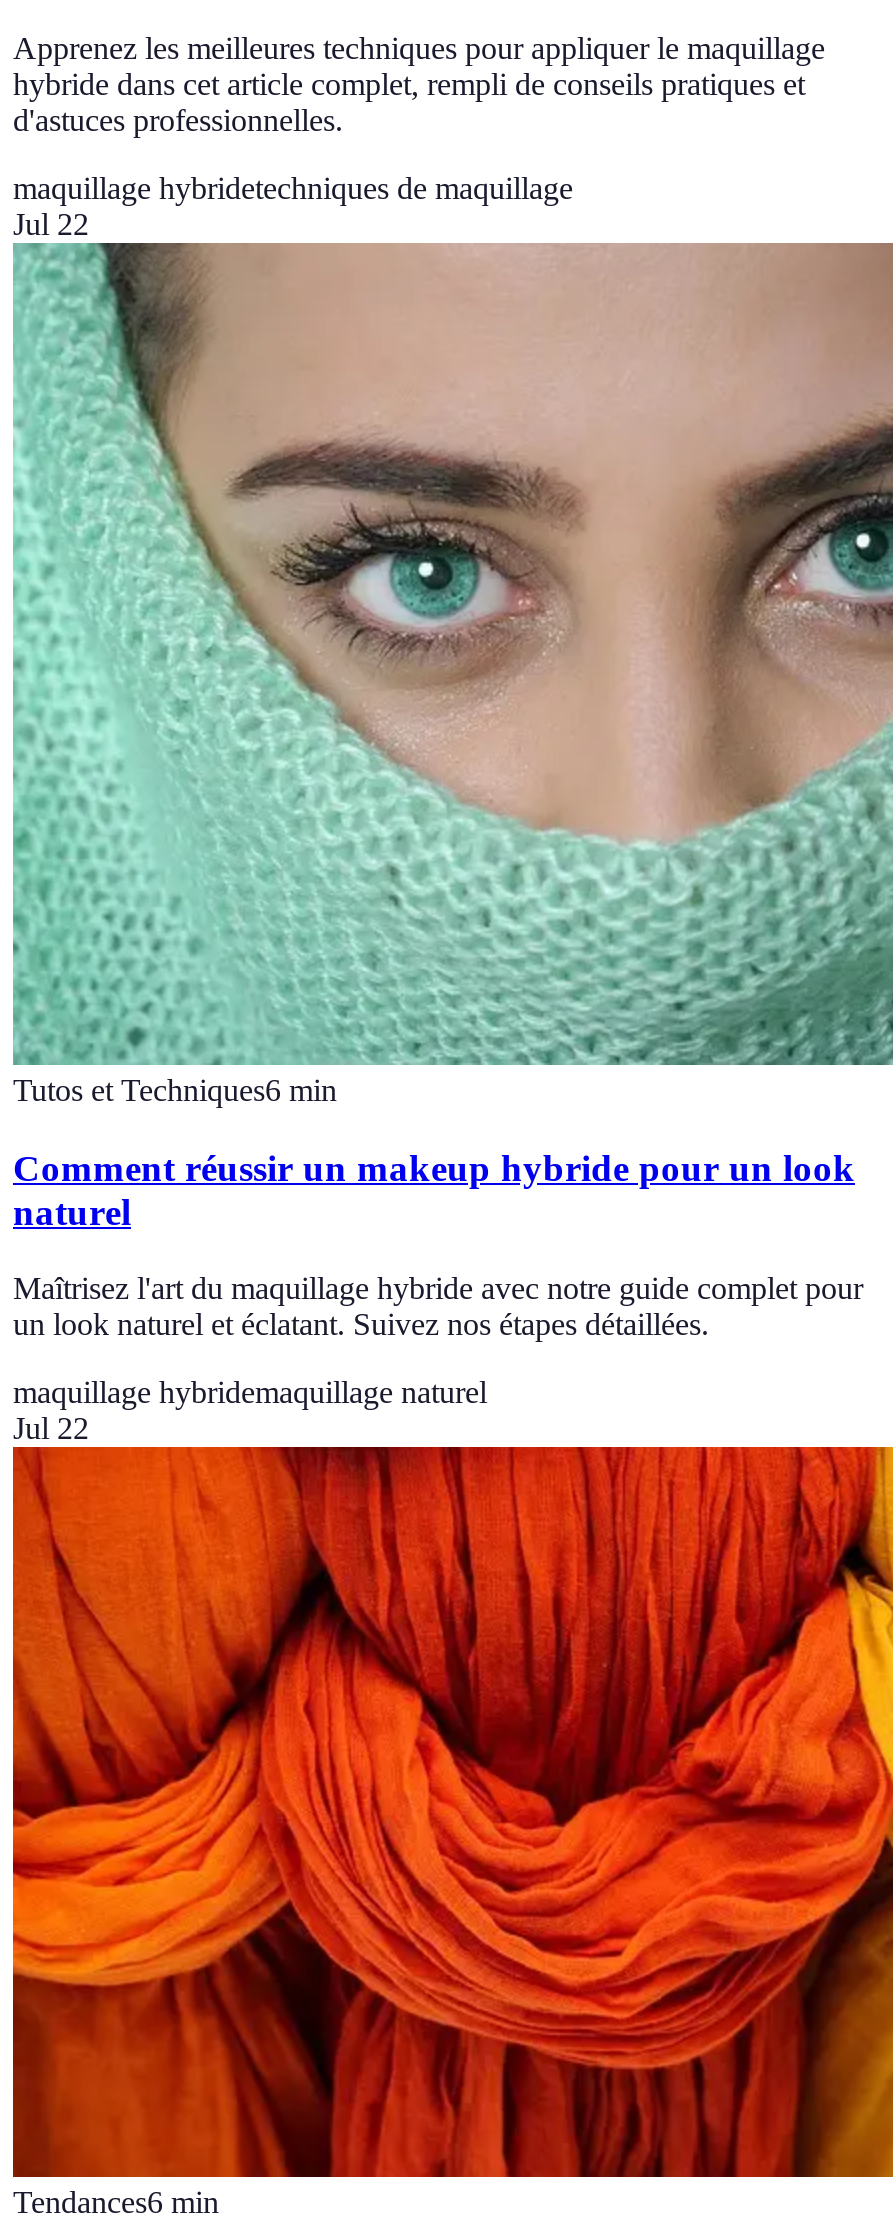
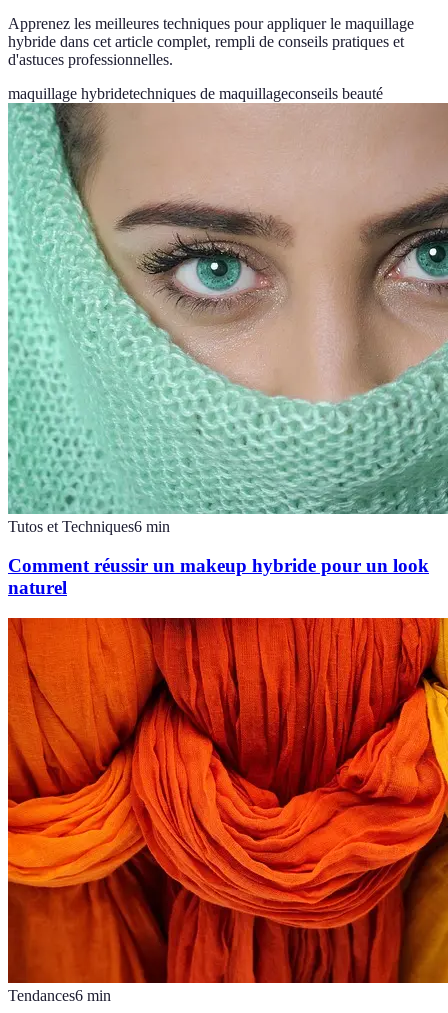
[13,170,573,240] maquillage hybridetechniques de maquillage | Jul 22 -> [8,85,383,102] maquillage hybridetechniques de maquillageconseils beauté
[13,1271,863,1445] Maîtrisez l'art du maquillage hybride avec notre guide complet pour | un look naturel et éclatant. Suivez nos étapes détaillées. | maquillage hybridemaquillage naturel | Jul 22 -> none

